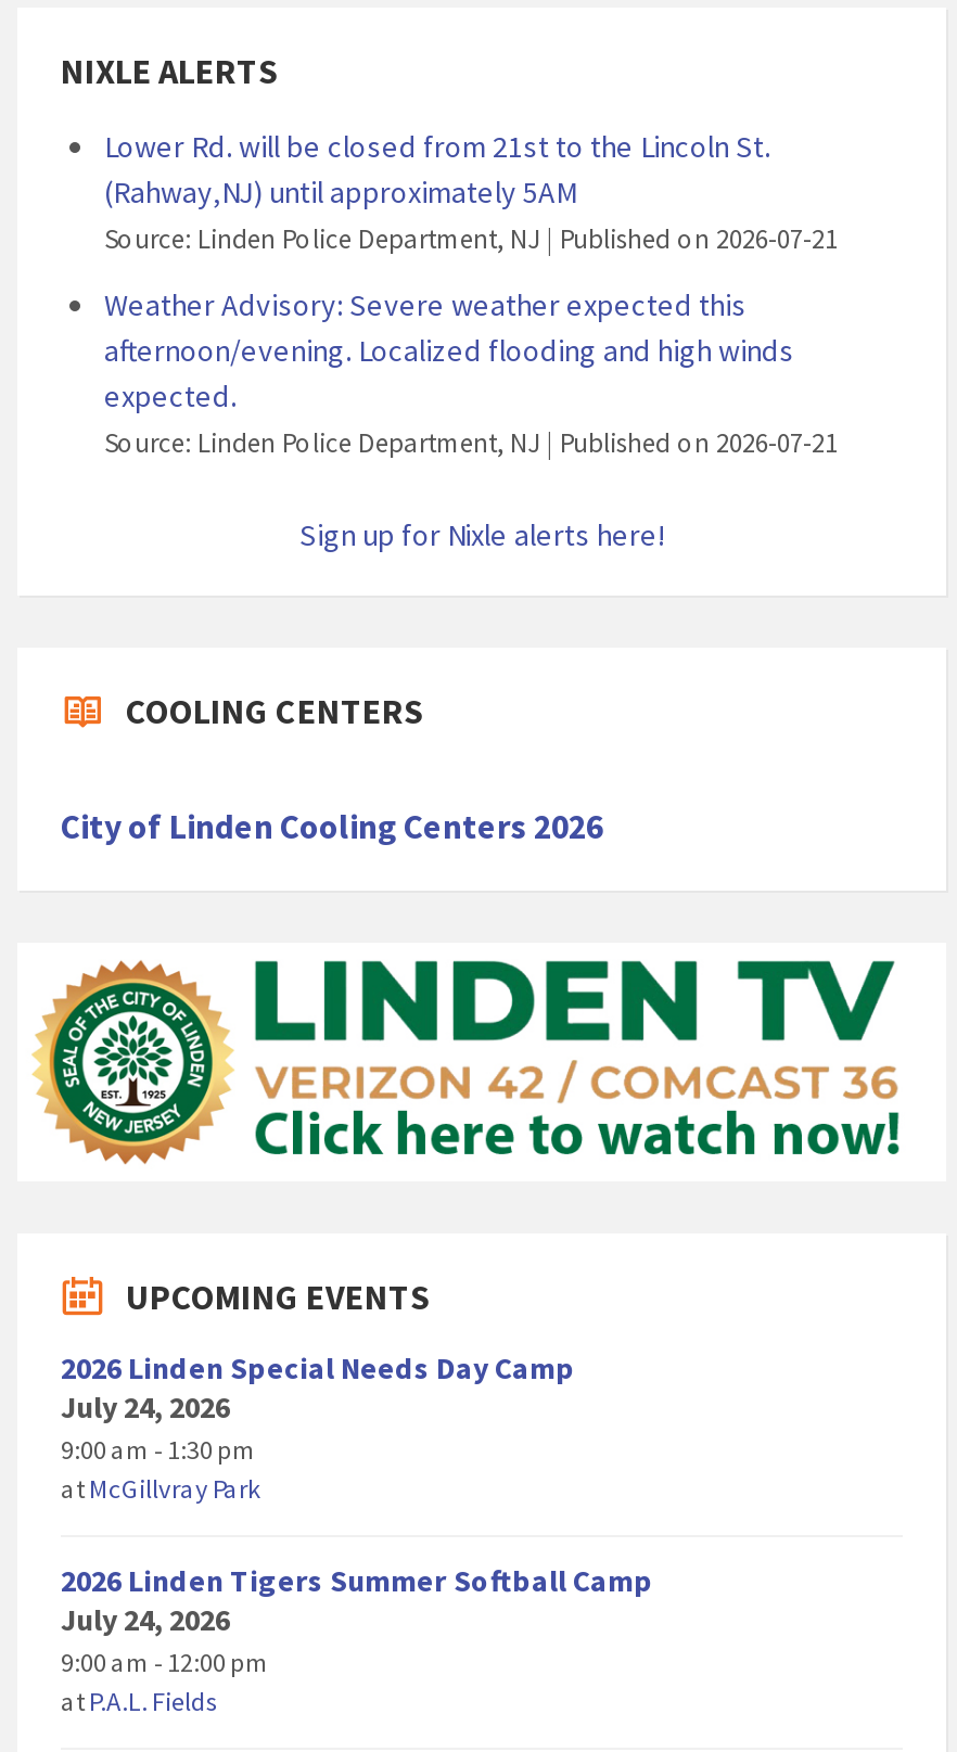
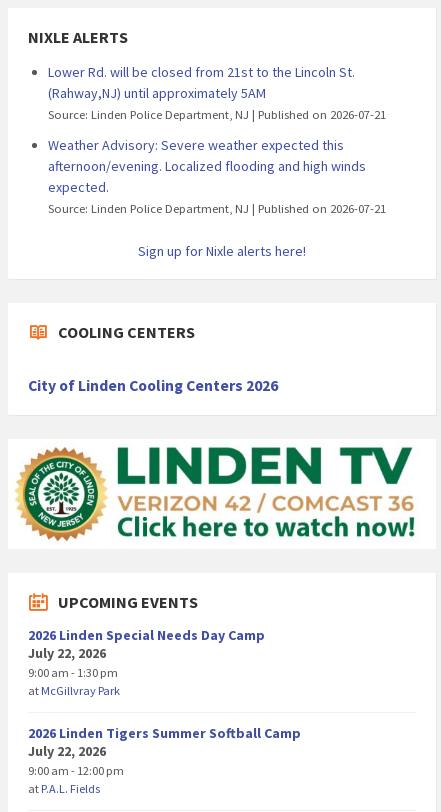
[61,1388,230,1427] July 24, 2026 -> [28,644,106,662] July 22, 2026
[61,1600,230,1639] July 24, 2026 -> [28,742,106,760] July 22, 2026

